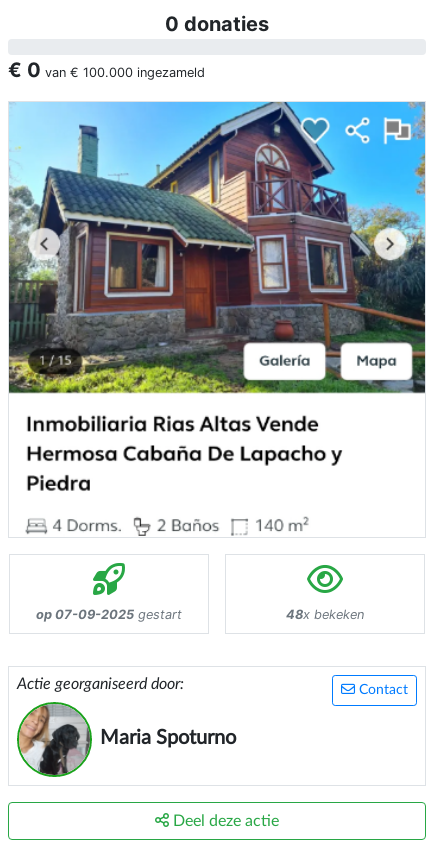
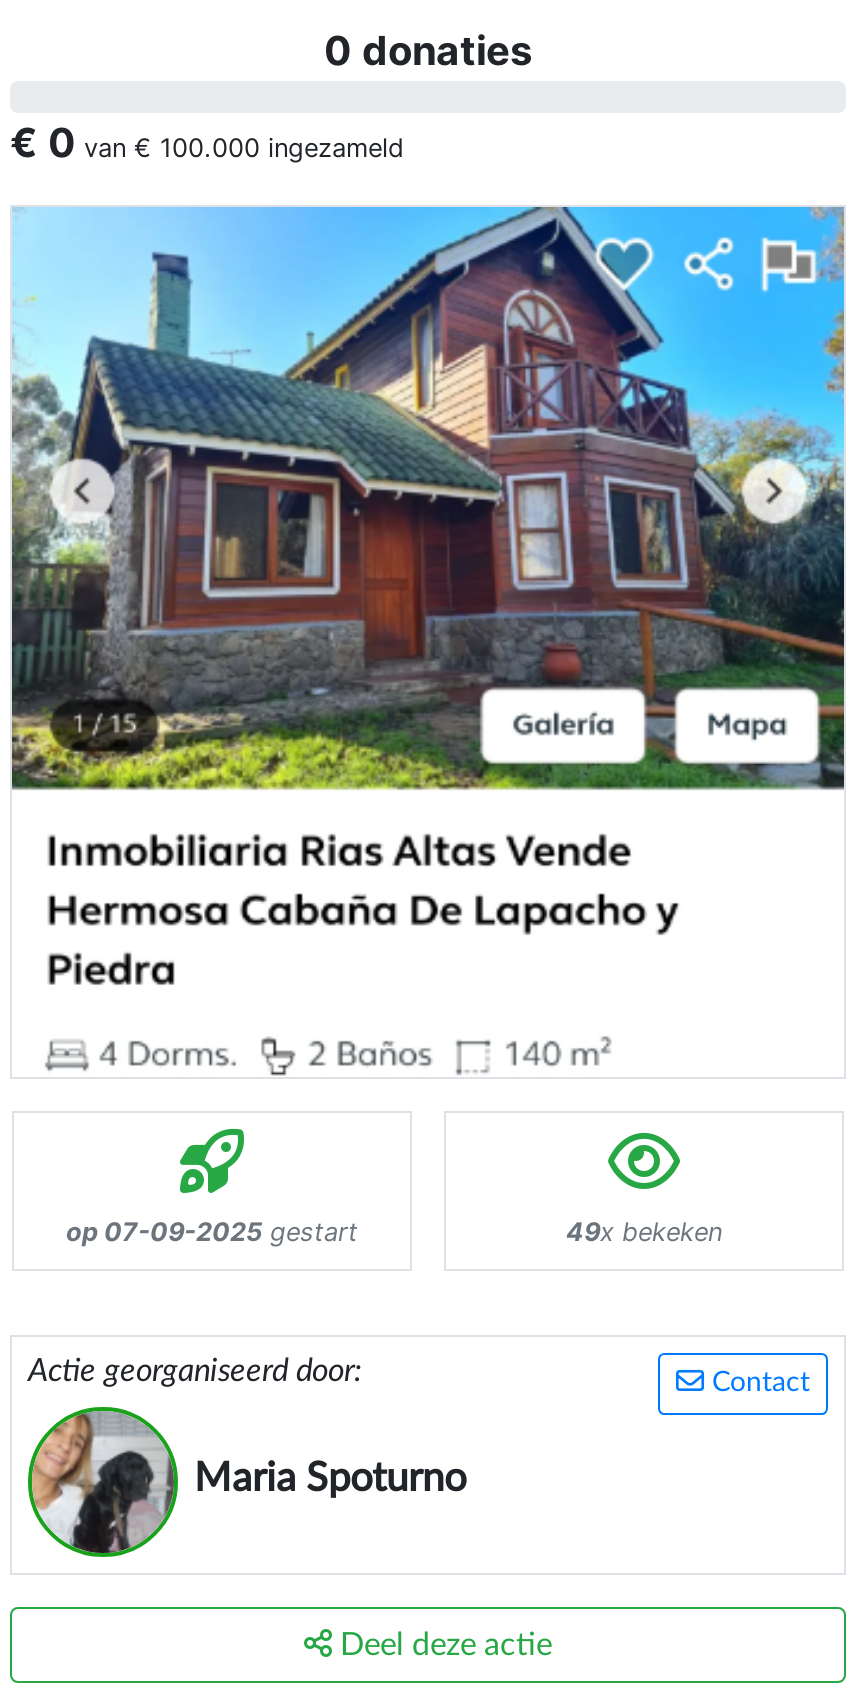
[286,607,364,622] 48x bekeken -> [566,1218,722,1248] 49x bekeken

